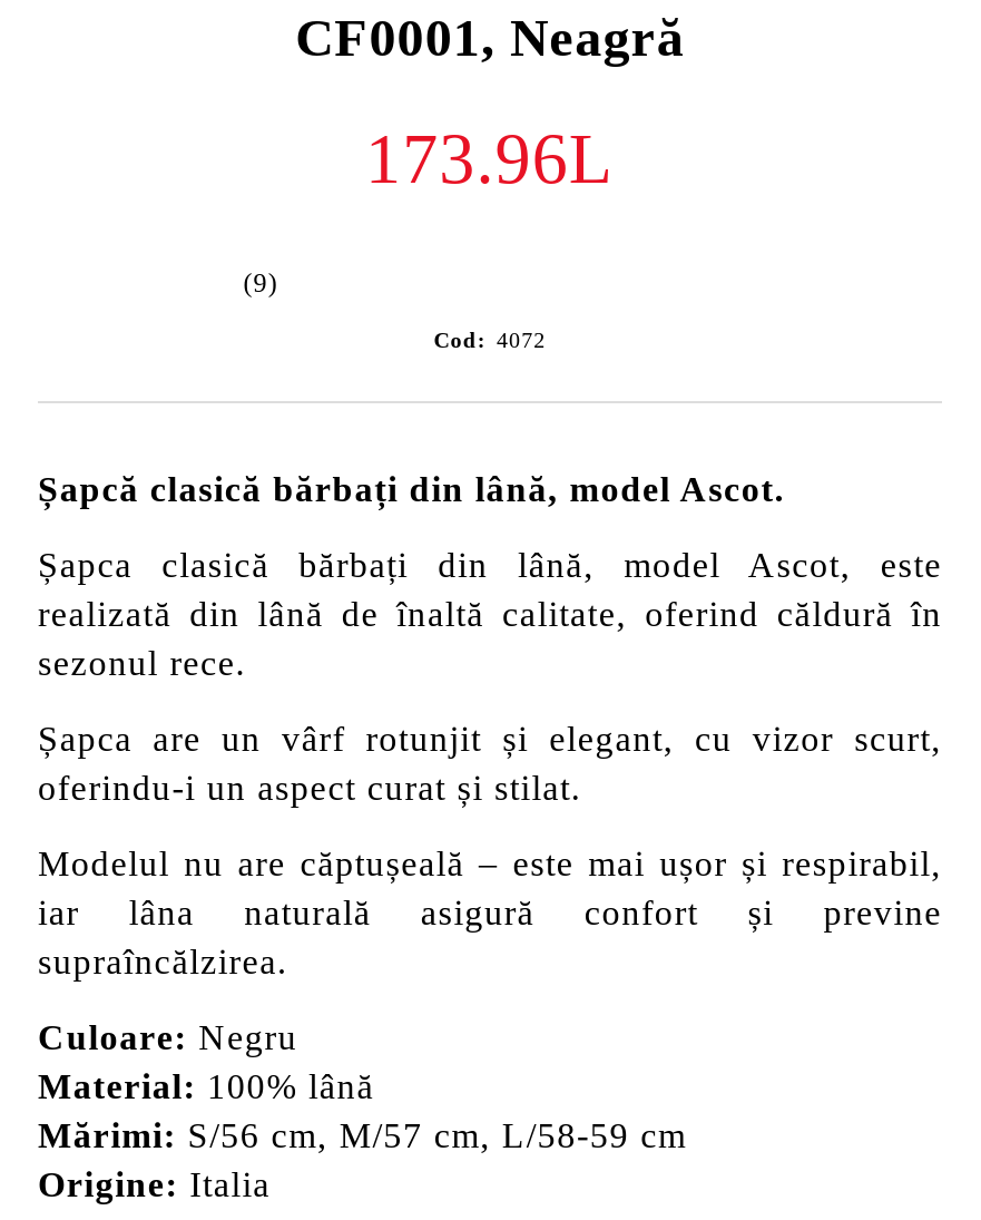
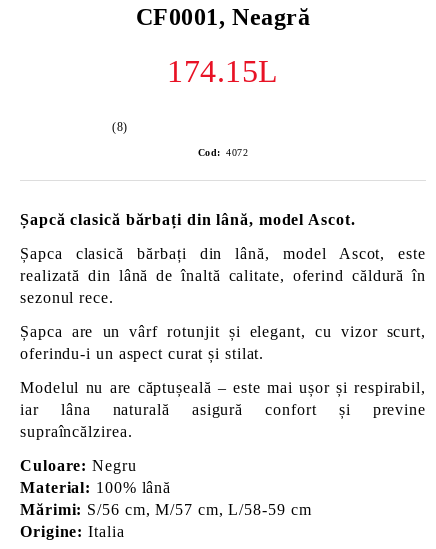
[365,118,615,198] 173.96L -> [167,53,279,89] 174.15L
[243,268,278,299] (9) -> [112,120,128,134] (8)

